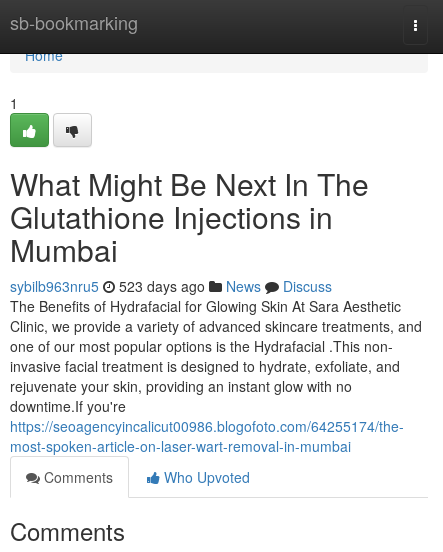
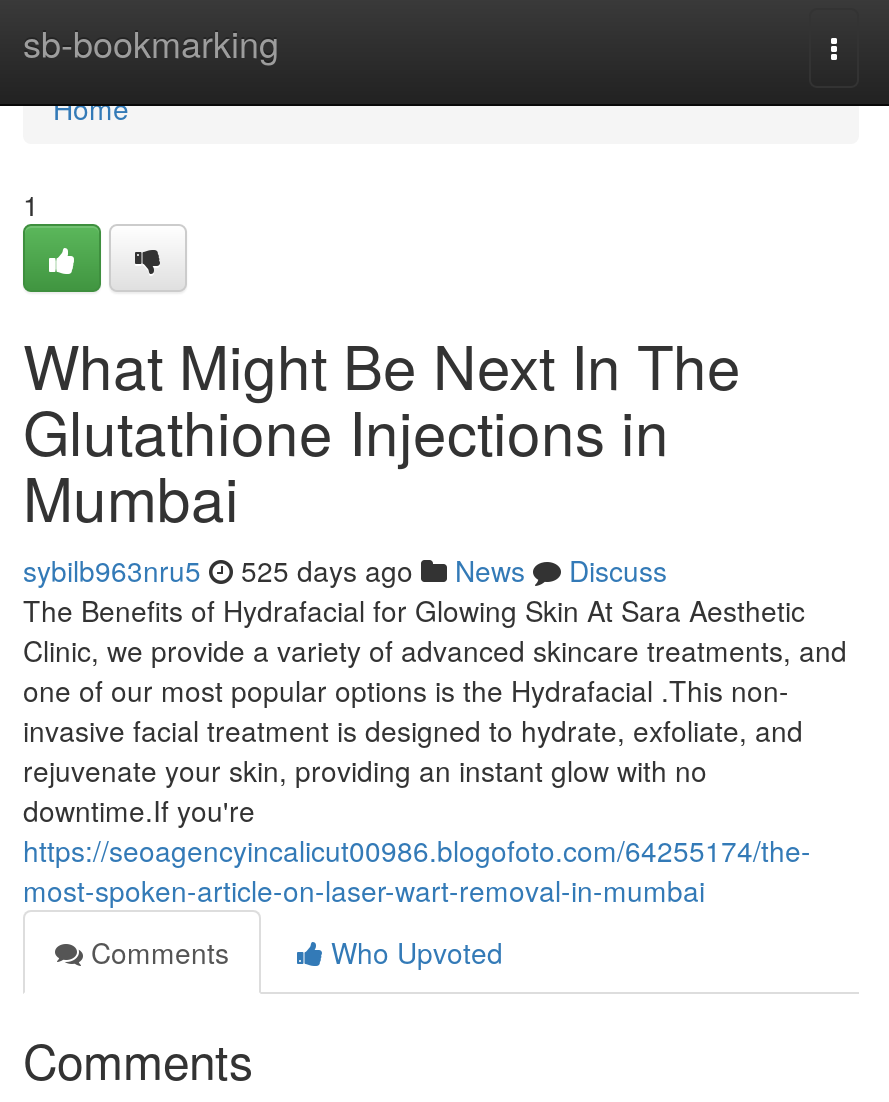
[10,276,332,296] sybilb963nru5 523 days ago News Discuss -> [23,550,667,590] sybilb963nru5 525 days ago News Discuss

